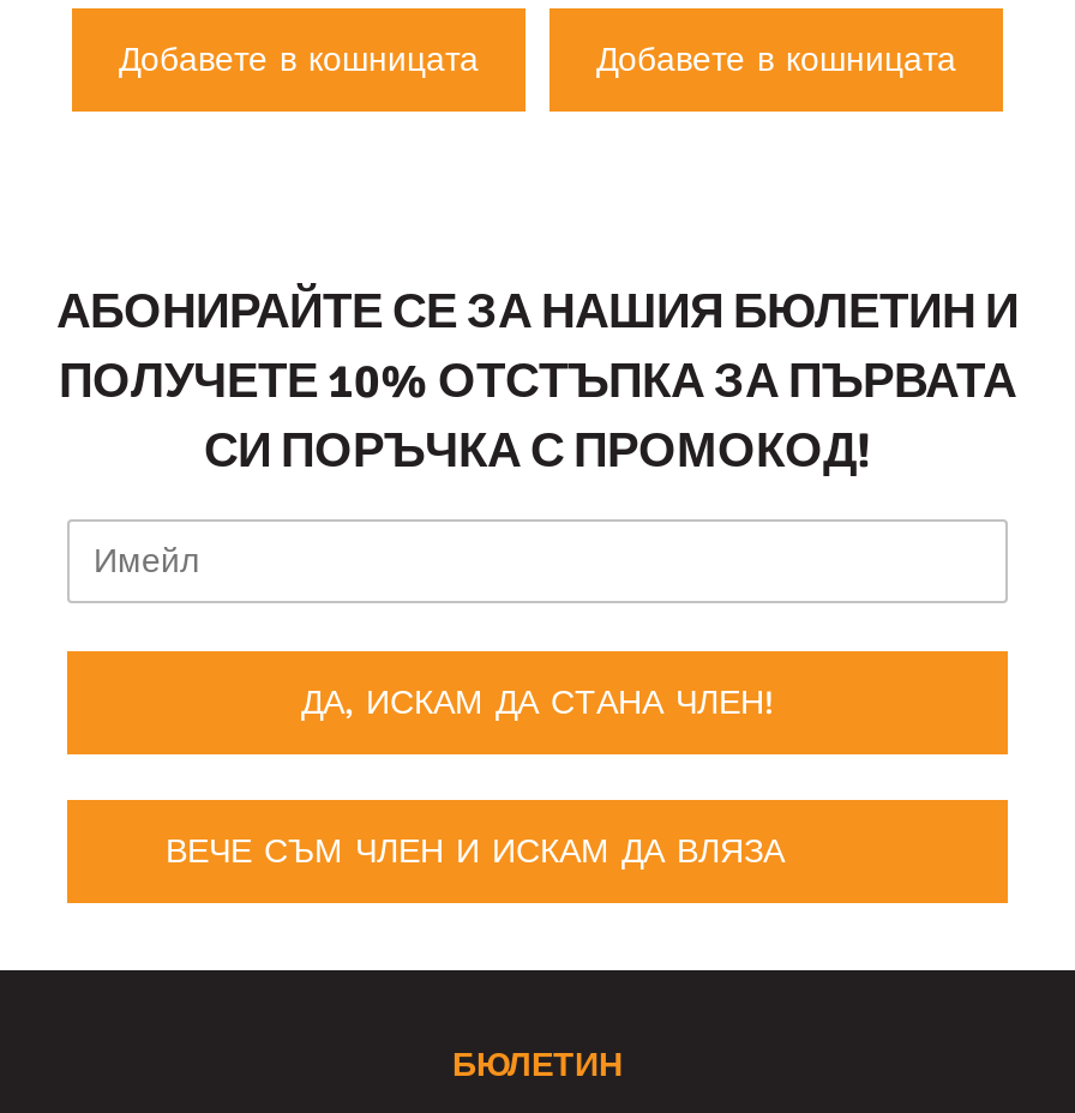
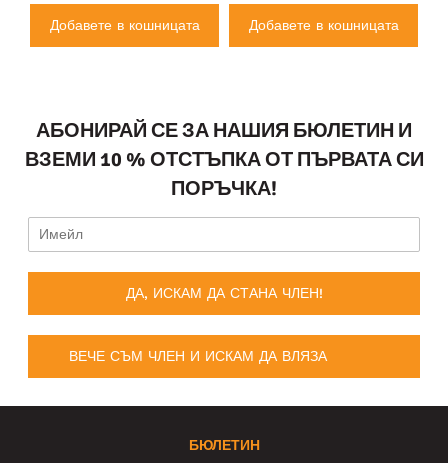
[56,282,1019,481] АБОНИРАЙТЕ СЕ ЗА НАШИЯ БЮЛЕТИН И | ПОЛУЧЕТЕ 10% ОТСТЪПКА ЗА ПЪРВАТА | СИ ПОРЪЧКА С ПРОМОКОД! -> [24,118,423,201] АБОНИРАЙ СЕ ЗА НАШИЯ БЮЛЕТИН И | ВЗЕМИ 10 % ОТСТЪПКА ОТ ПЪРВАТА СИ | ПОРЪЧКА!

